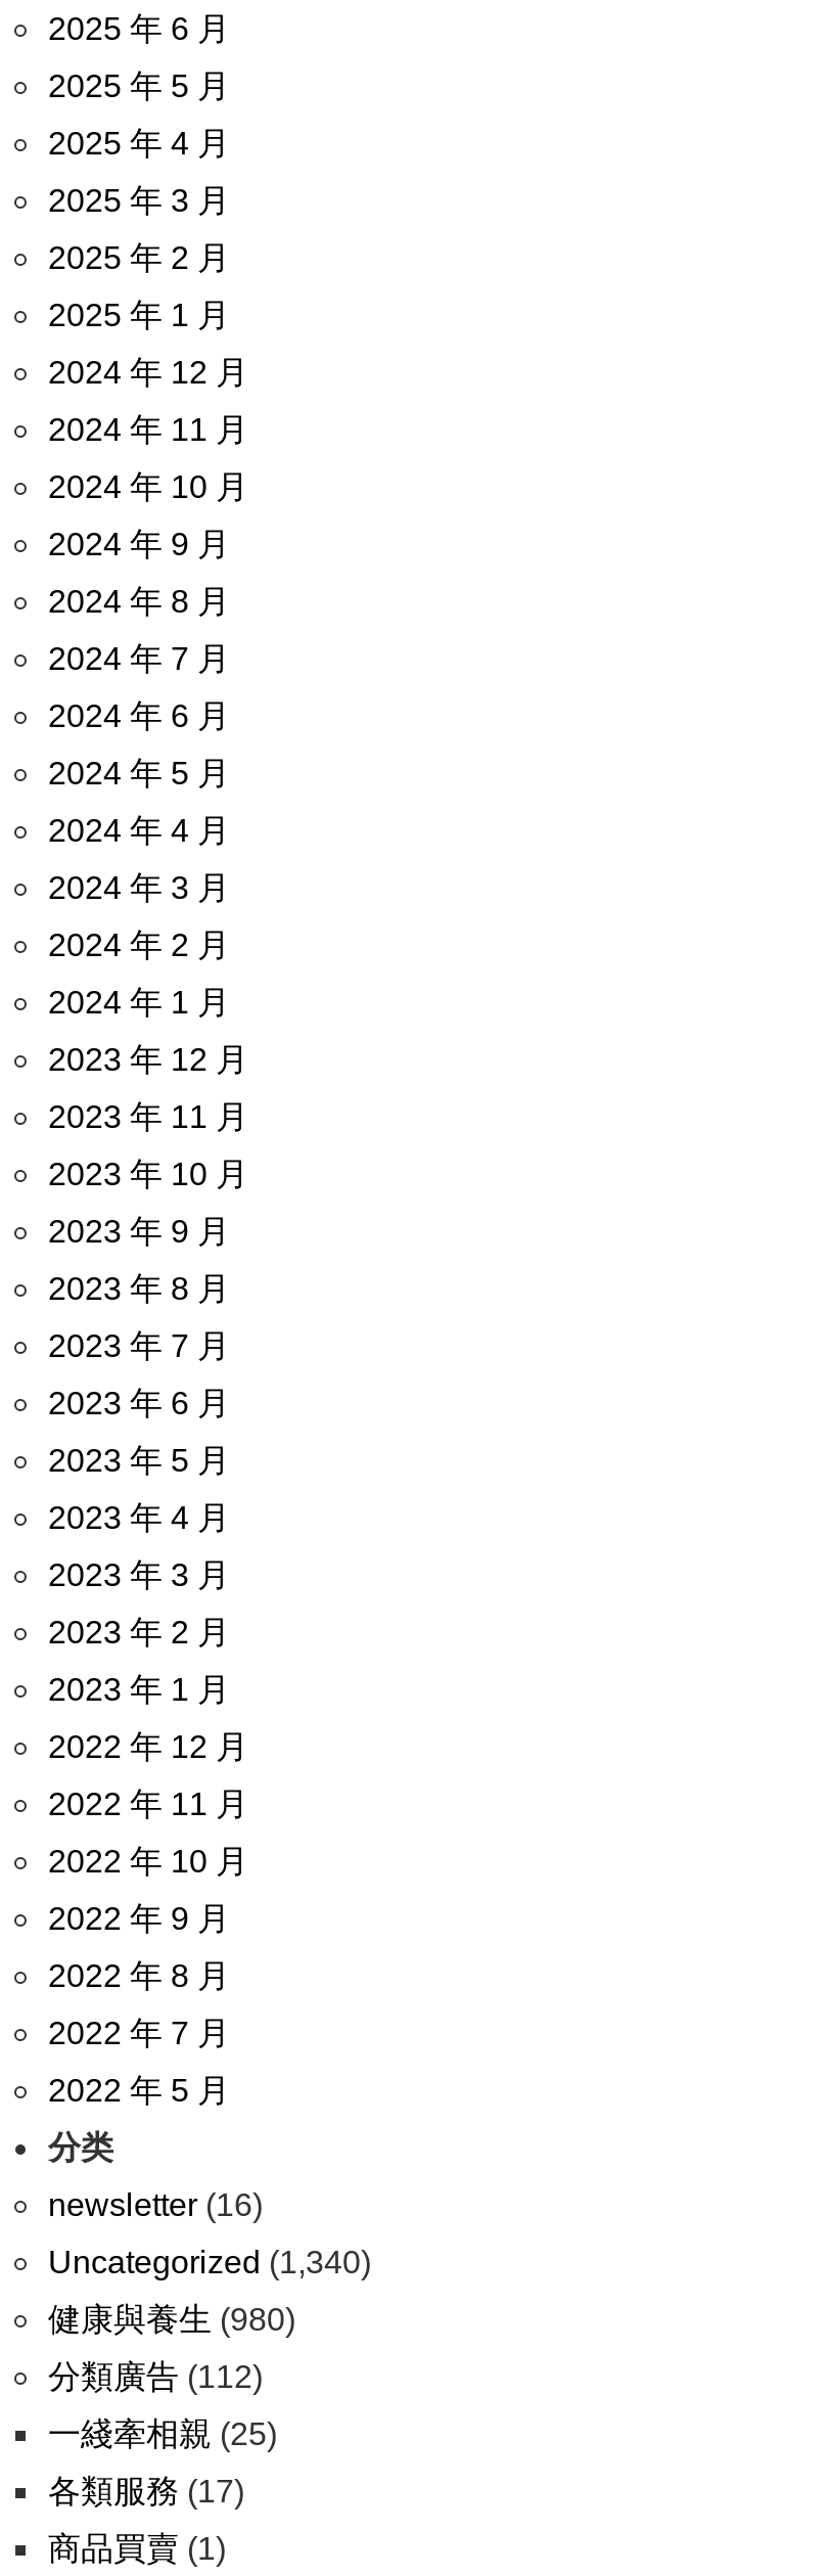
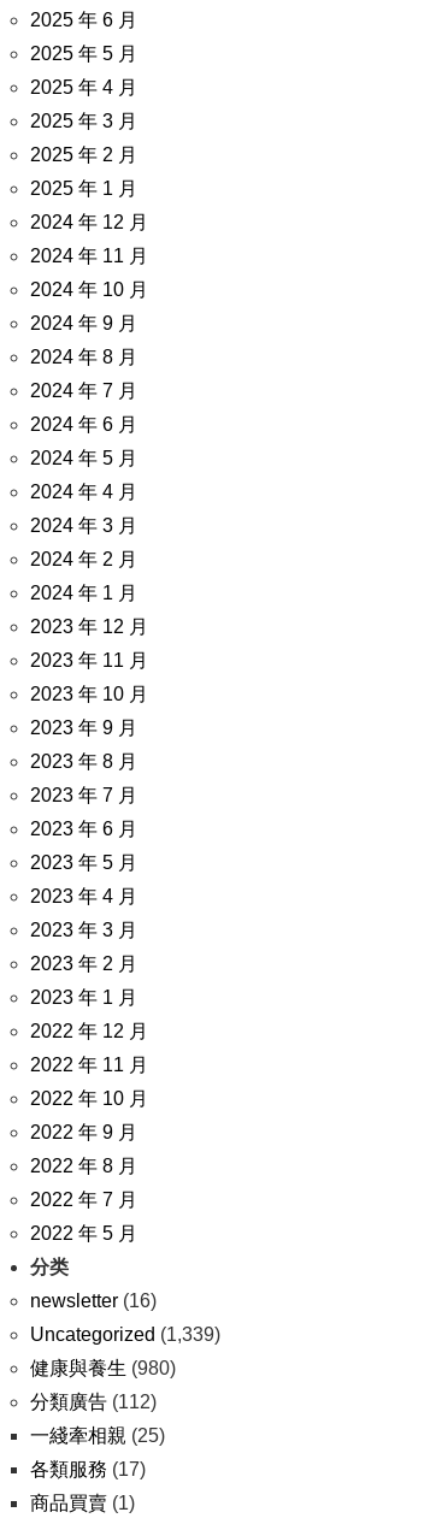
[48,2245,371,2279] Uncategorized (1,340) -> [30,1324,220,1345] Uncategorized (1,339)

